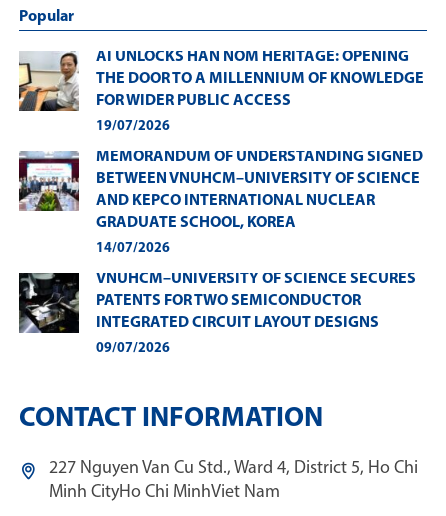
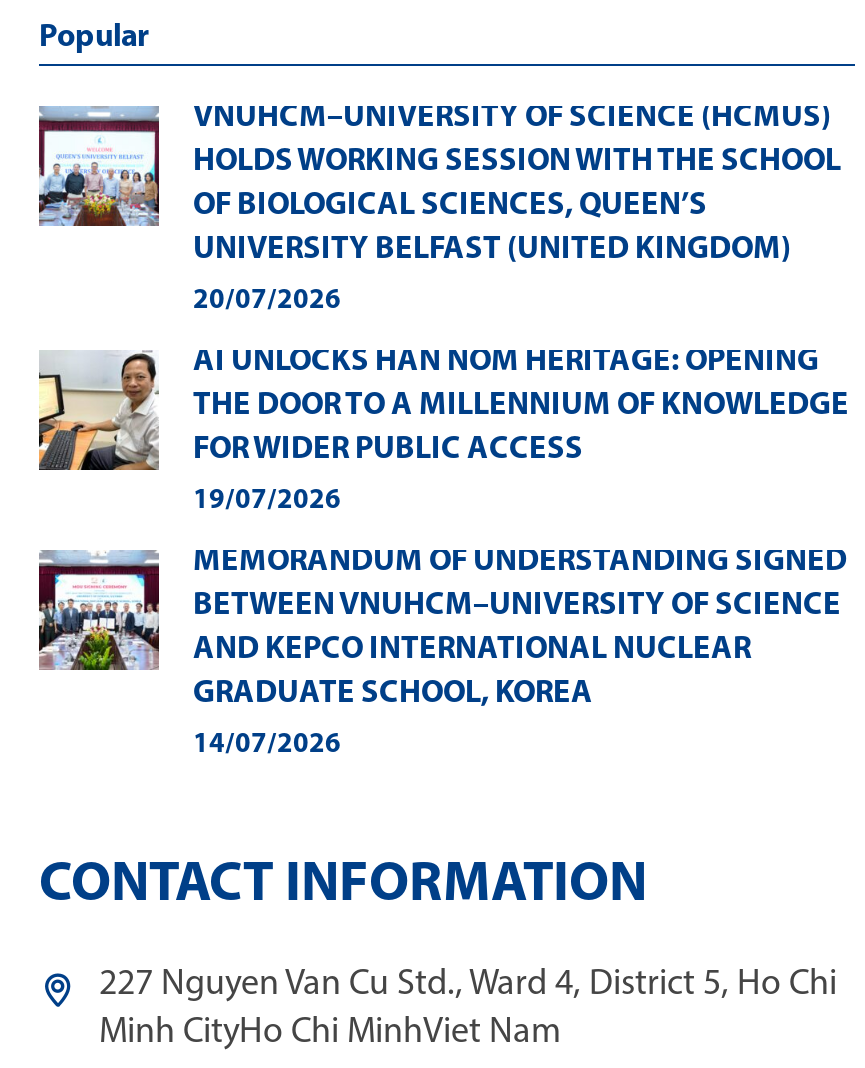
none -> [37,101,841,315] [image] | VNUHCM–UNIVERSITY OF SCIENCE (HCMUS) | HOLDS WORKING SESSION WITH THE SCHOOL | OF BIOLOGICAL SCIENCES, QUEEN’S | UNIVERSITY BELFAST (UNITED KINGDOM) | 20/07/2026
moved [17,49,424,256] -> [35,345,849,759]: [image] | AI UNLOCKS HÁN NÔM HERITAGE: OPENING | THE DOOR TO A MILLENNIUM OF KNOWLEDGE | ... | GRADUATE SCHOOL, KOREA | 14/07/2026
[18,271,416,356] [image] | VNUHCM–UNIVERSITY OF SCIENCE SECURES | PATENTS FOR TWO SEMICONDUCTOR | INTEGRATED CIRCUIT LAYOUT DESIGNS | 09/07/2026 -> none

